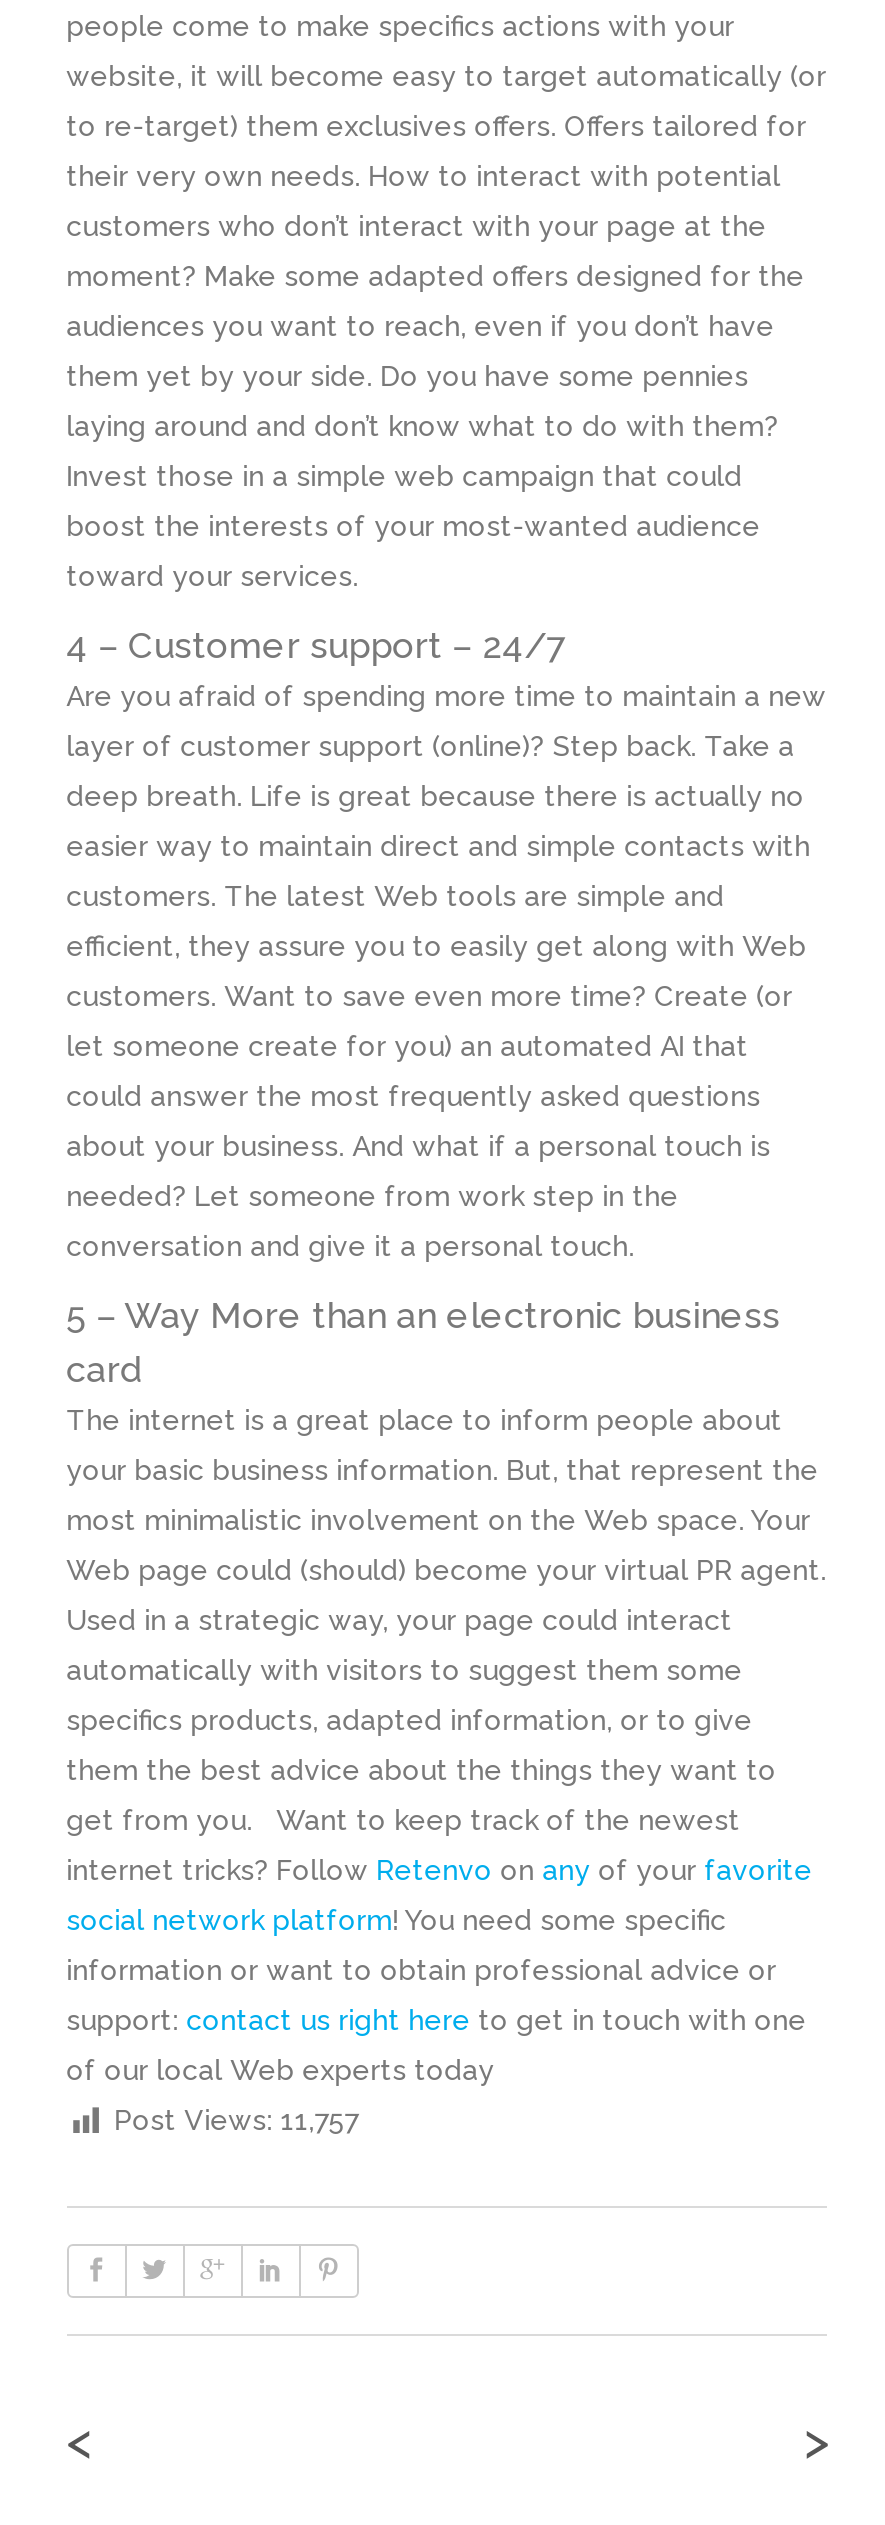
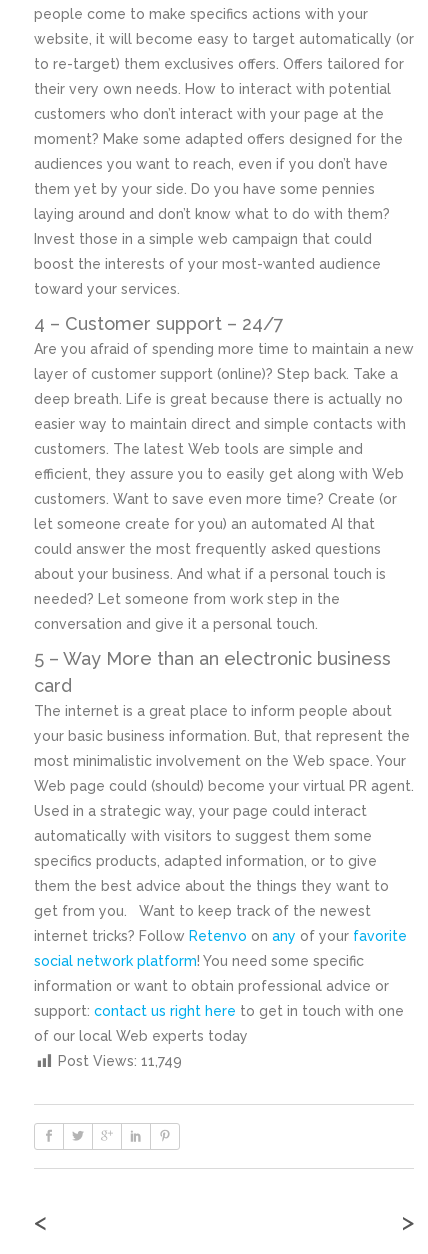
[114,2105,358,2137] Post Views: 11,757 -> [58,1053,182,1069] Post Views: 11,749

